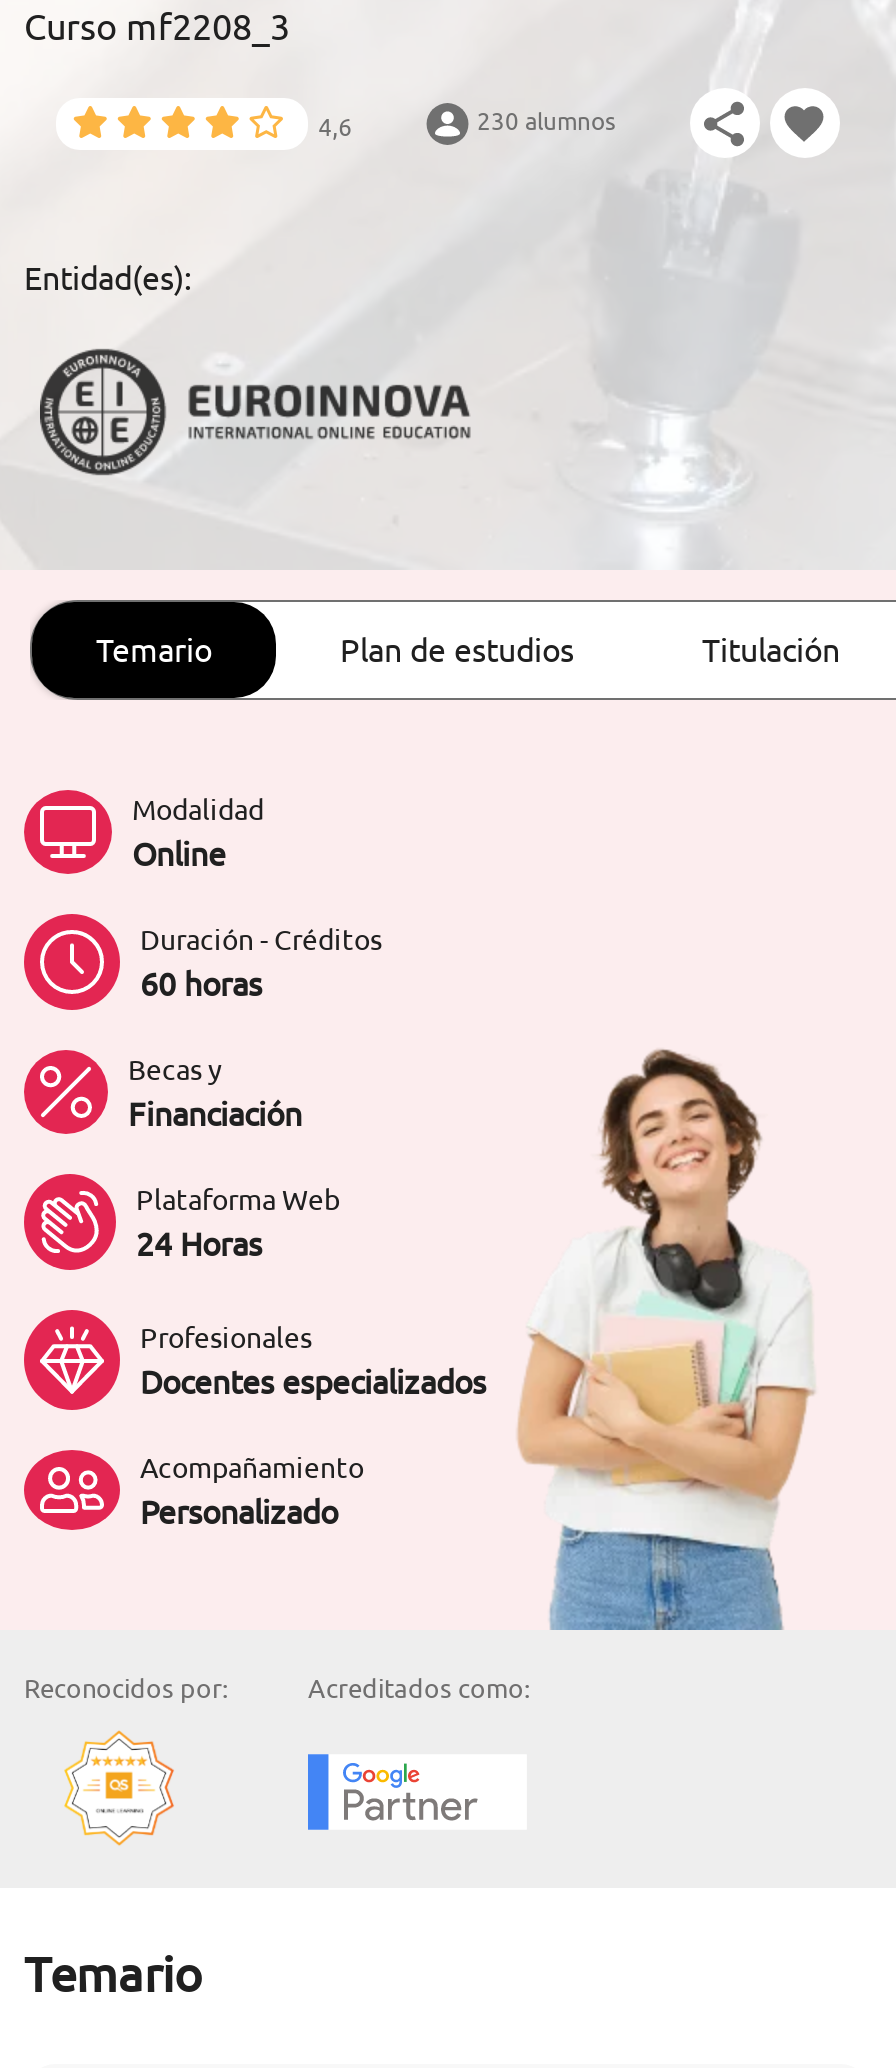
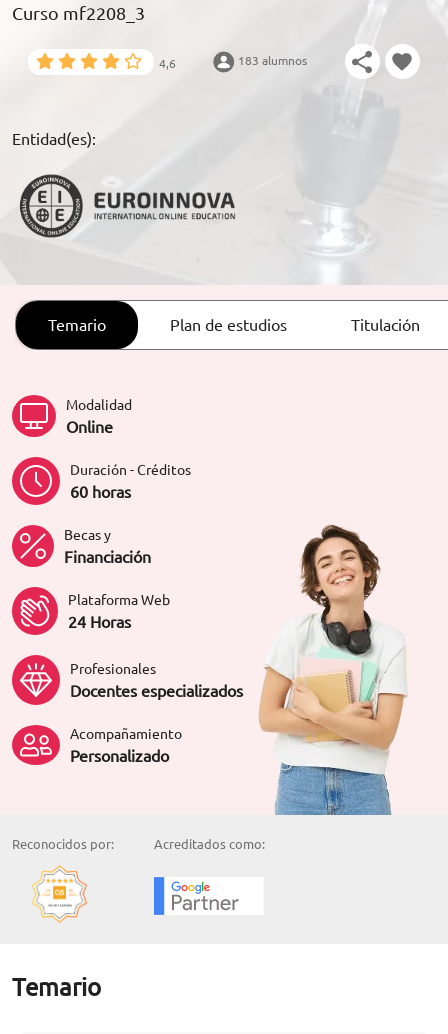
[477,107,615,133] 230 alumnos -> [238,54,307,67] 183 alumnos

